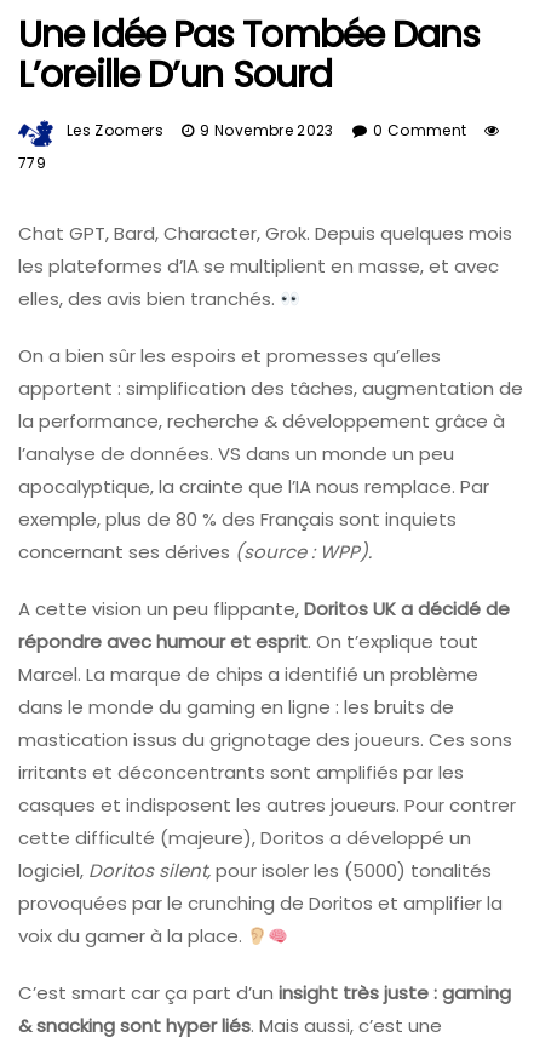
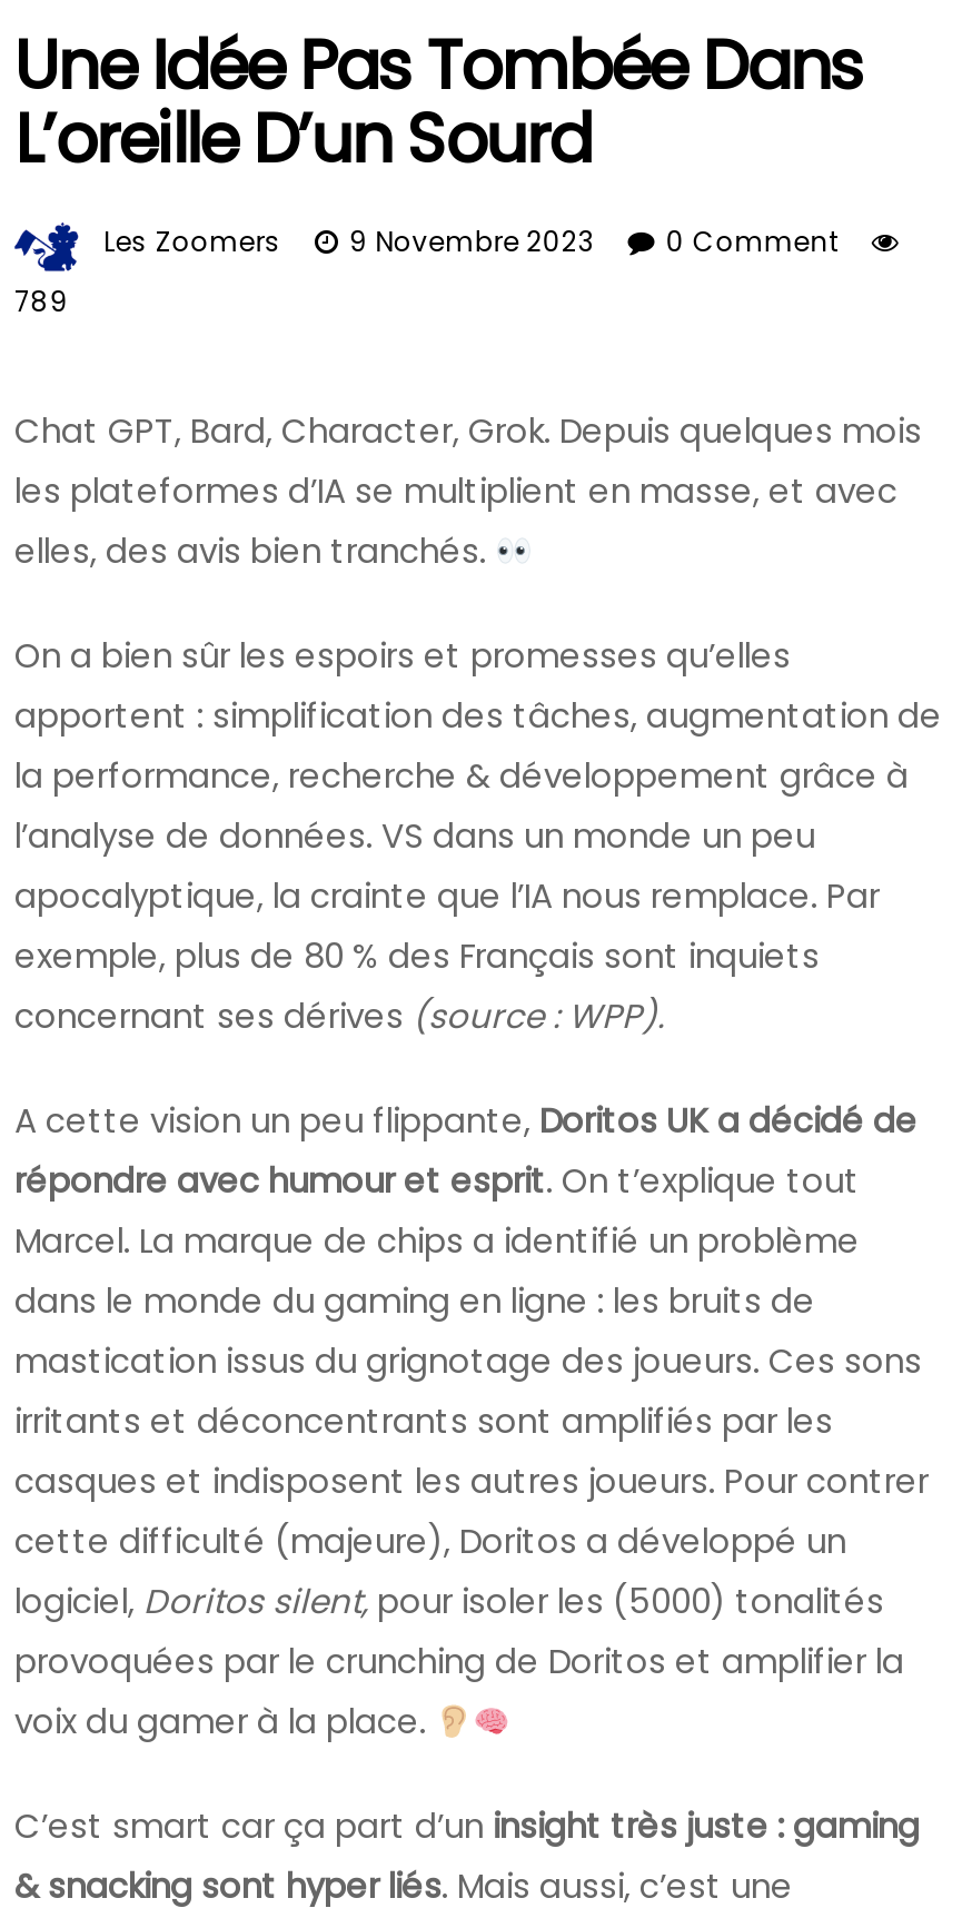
[18,153,46,173] 779 -> [14,283,68,321] 789

